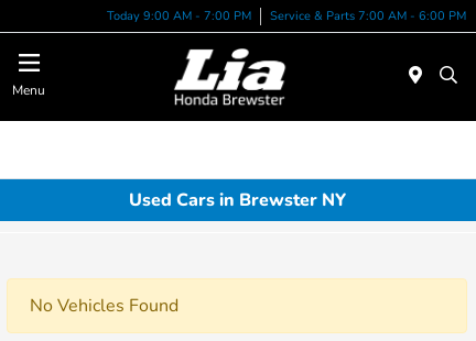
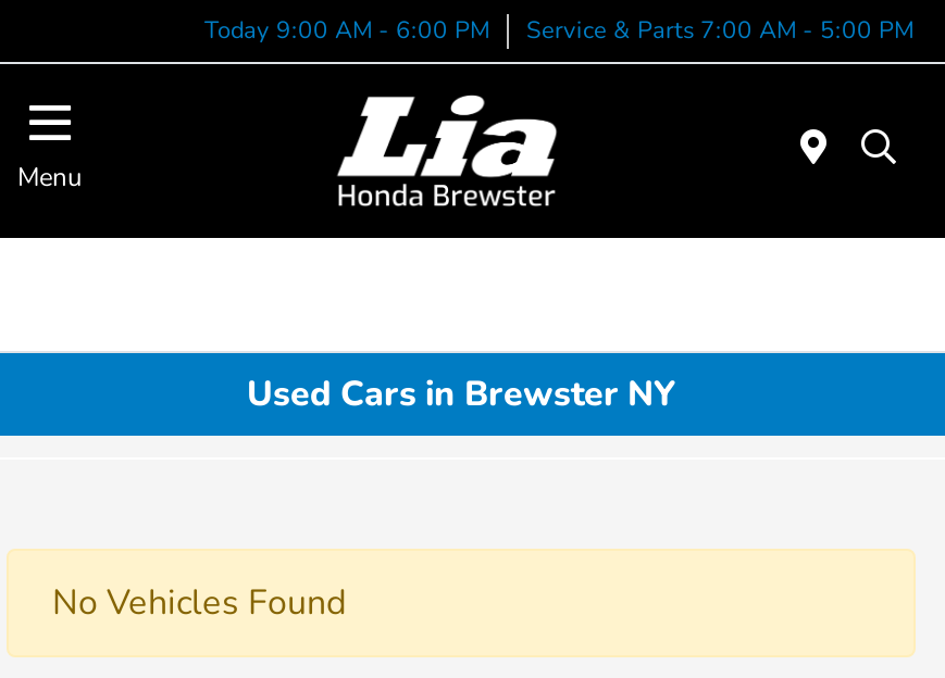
[107,7,251,24] Today 9:00 AM - 7:00 PM -> [204,13,489,46] Today 9:00 AM - 6:00 PM
[270,7,466,24] Service & Parts 7:00 AM - 6:00 PM -> [526,13,913,46] Service & Parts 7:00 AM - 5:00 PM

